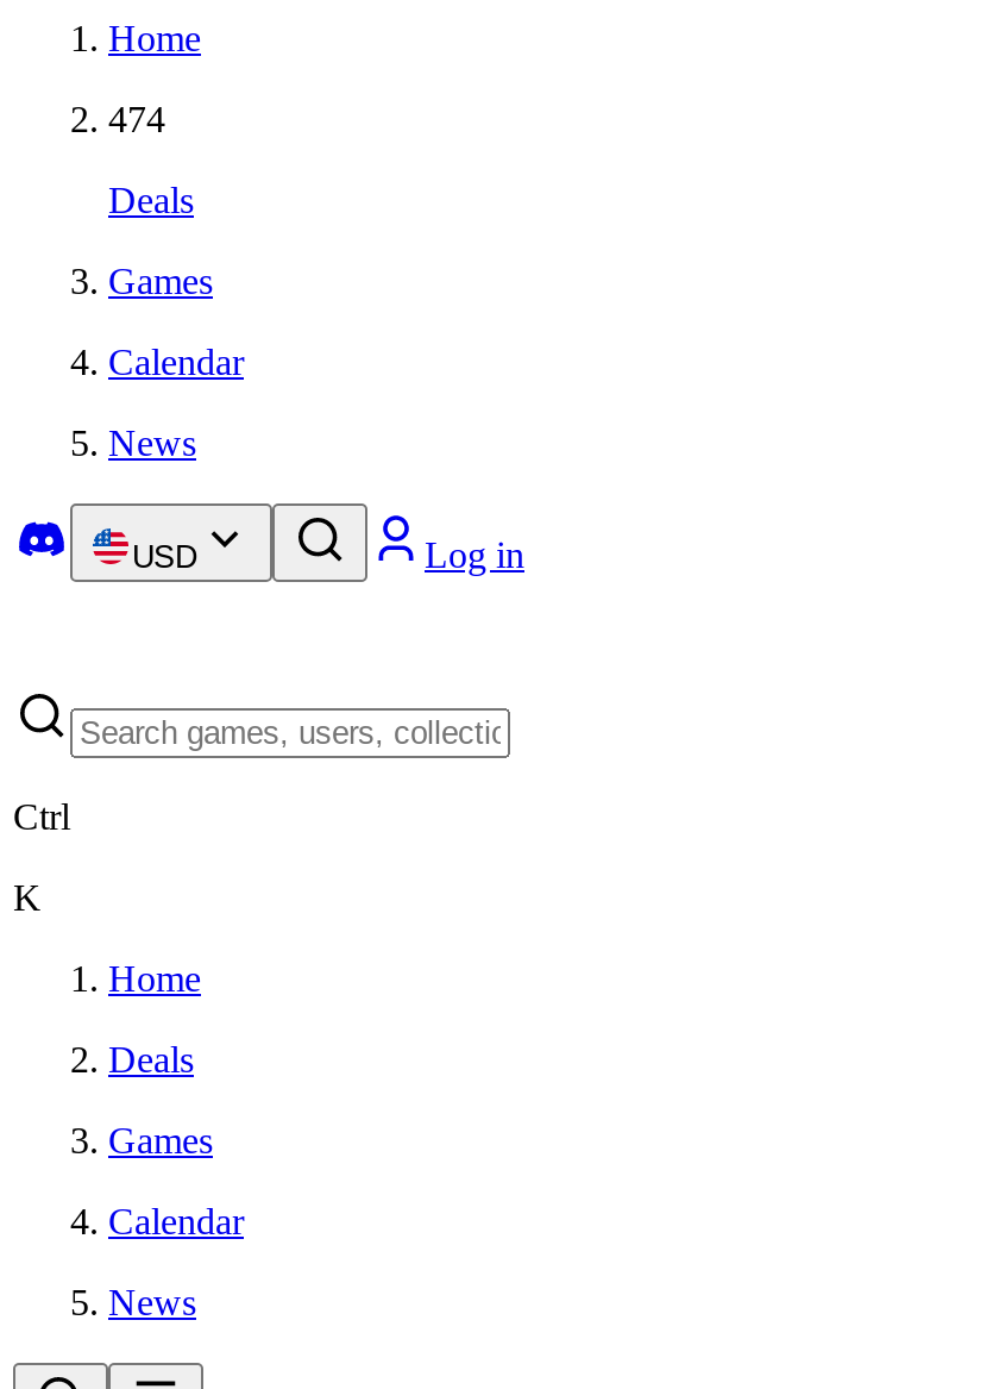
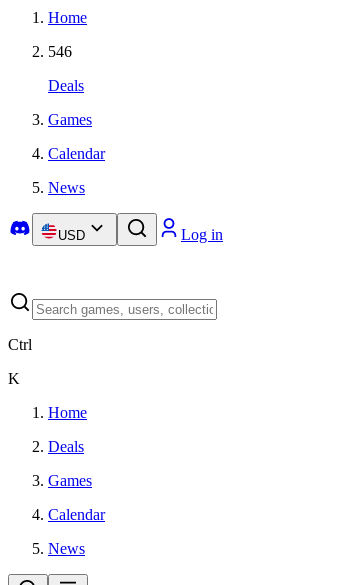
[108,99,165,139] 474 -> [48,43,72,60] 546

